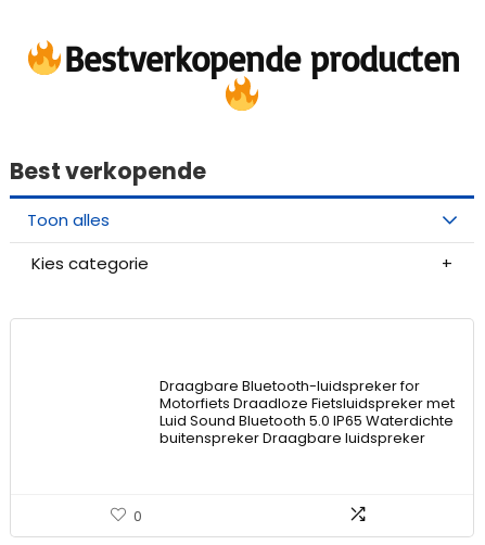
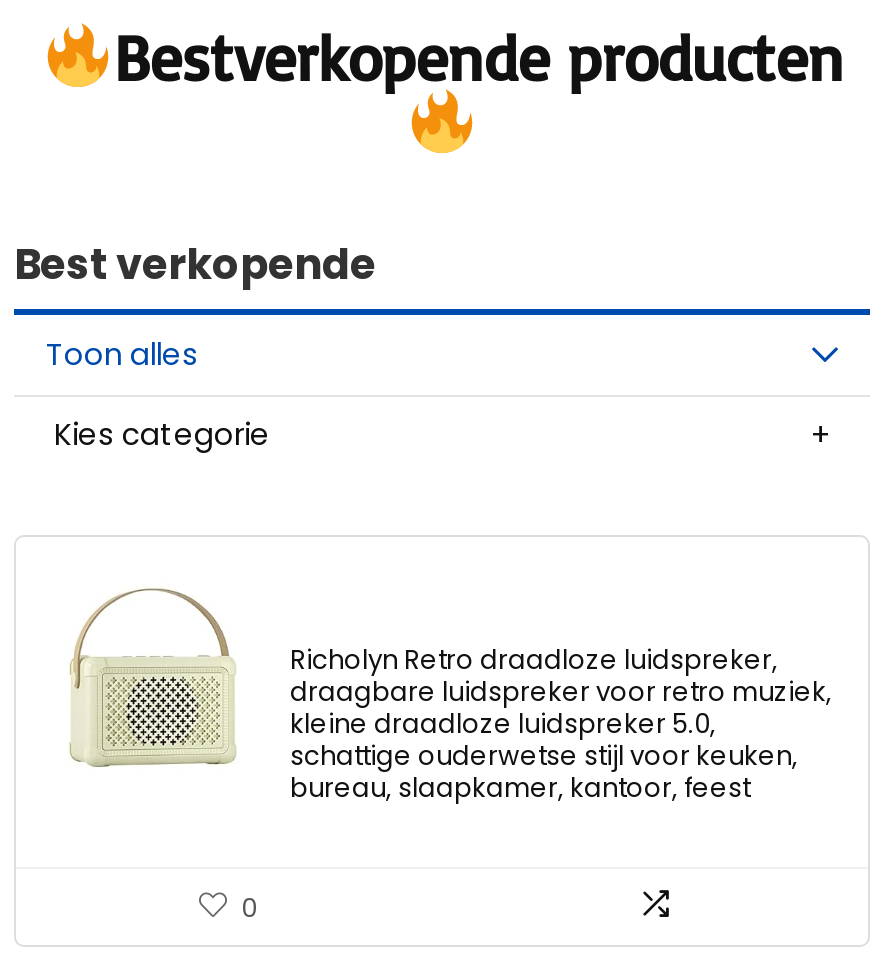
none -> [68,587,236,769] [image]
[159,375,455,448] Draagbare Bluetooth-luidspreker for | Motorfiets Draadloze Fietsluidspreker met | Luid Sound Bluetooth 5.0 IP65 Waterdichte | buitenspreker Draagbare luidspreker -> [290,640,832,806] Richolyn Retro draadloze luidspreker, | draagbare luidspreker voor retro muziek, | kleine draadloze luidspreker 5.0, | schattige ouderwetse stijl voor keuken, | bureau, slaapkamer, kantoor, feest

